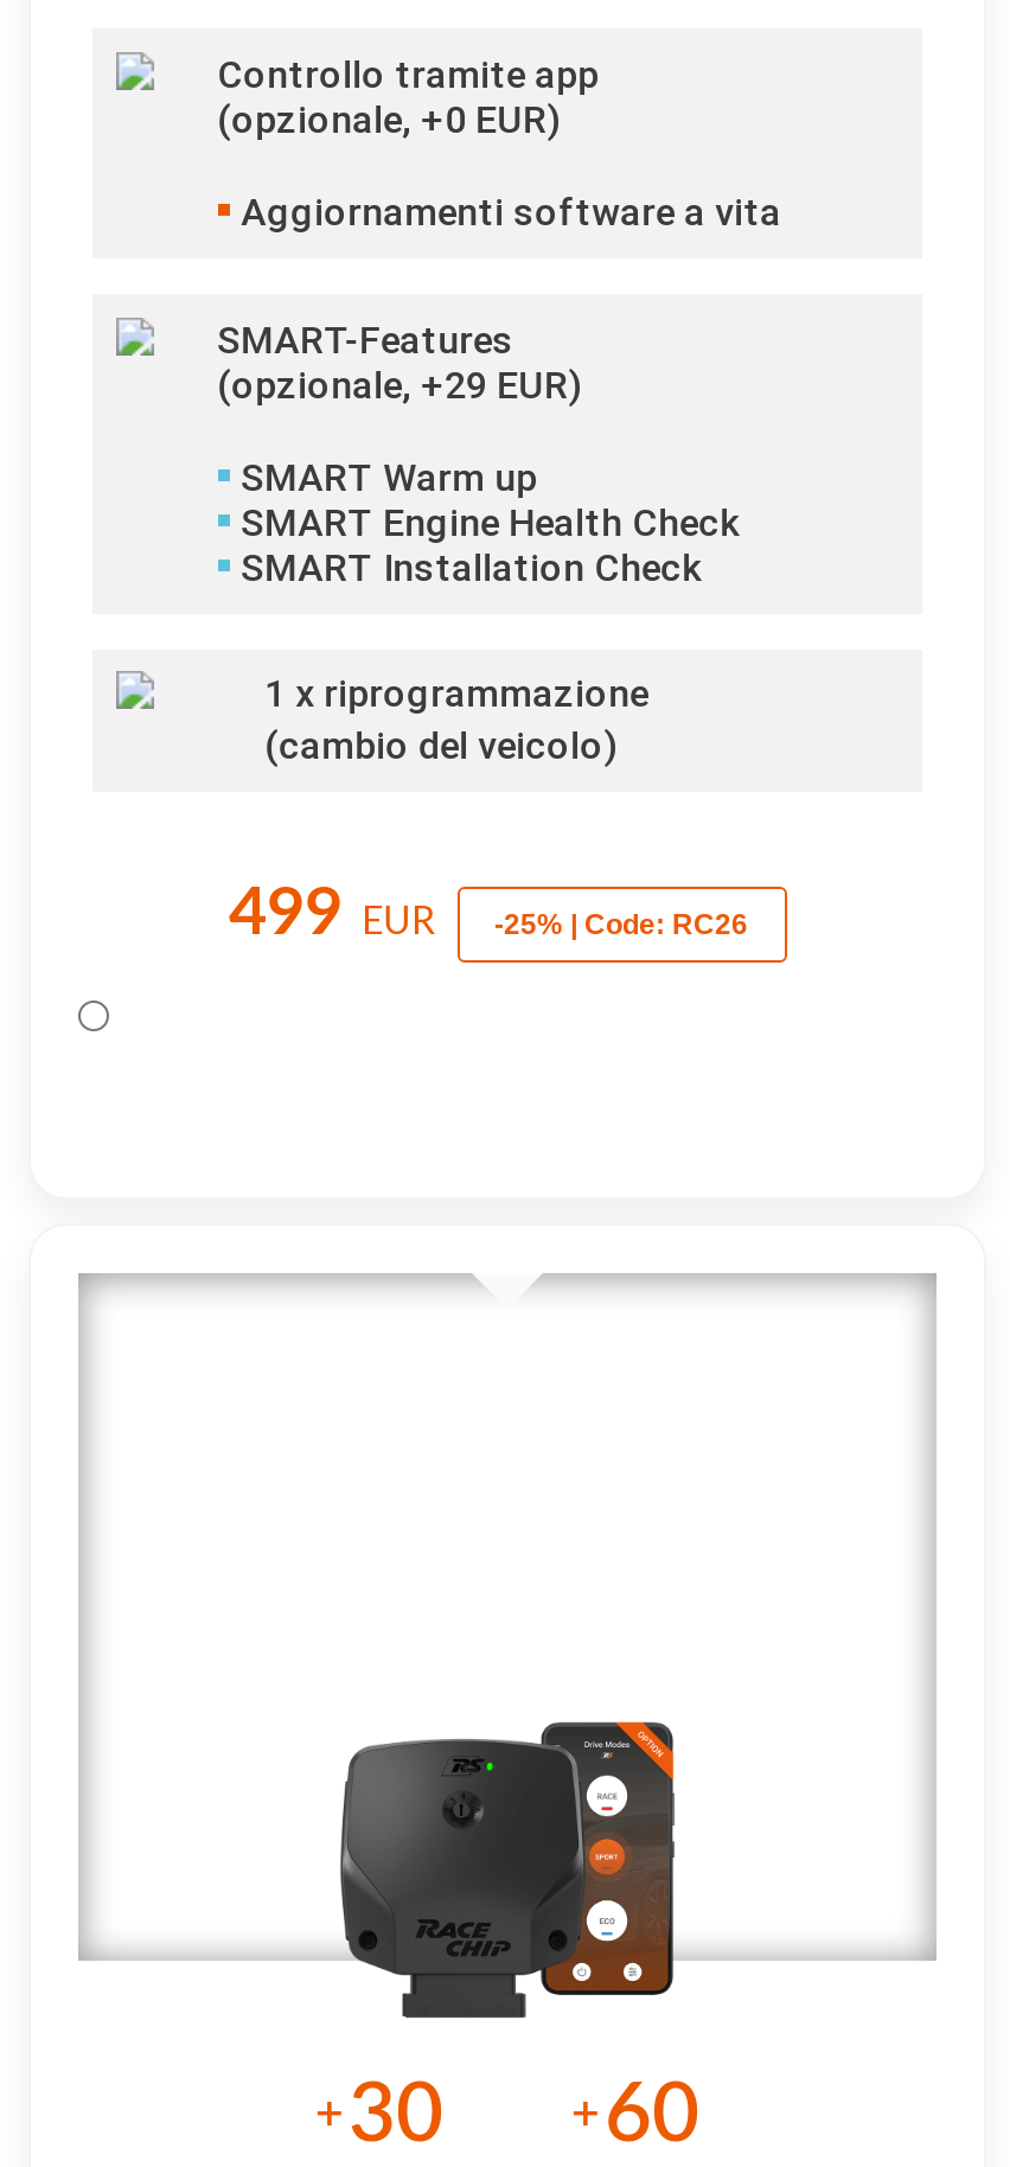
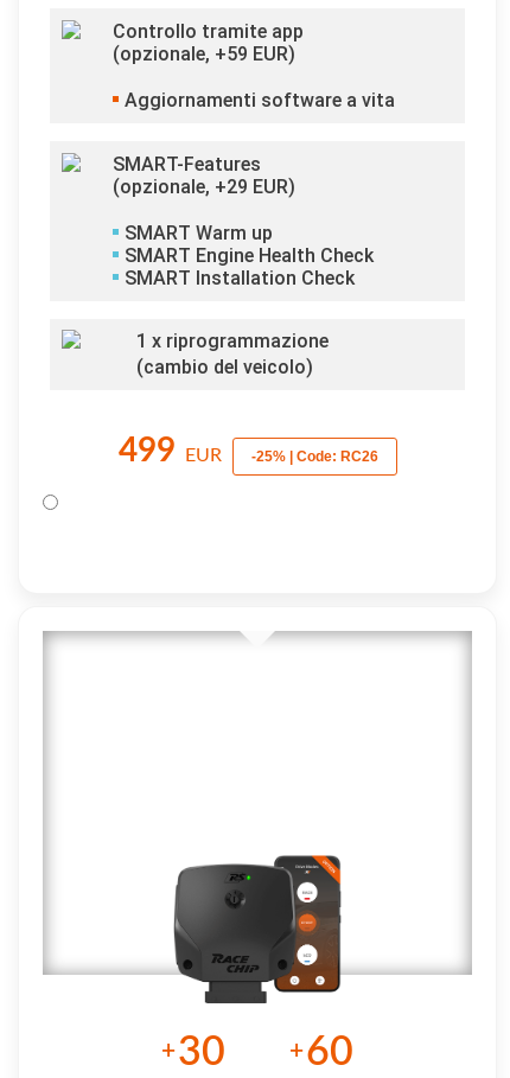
[217,97,561,142] (opzionale, +0 EUR) -> [112,43,295,65] (opzionale, +59 EUR)

